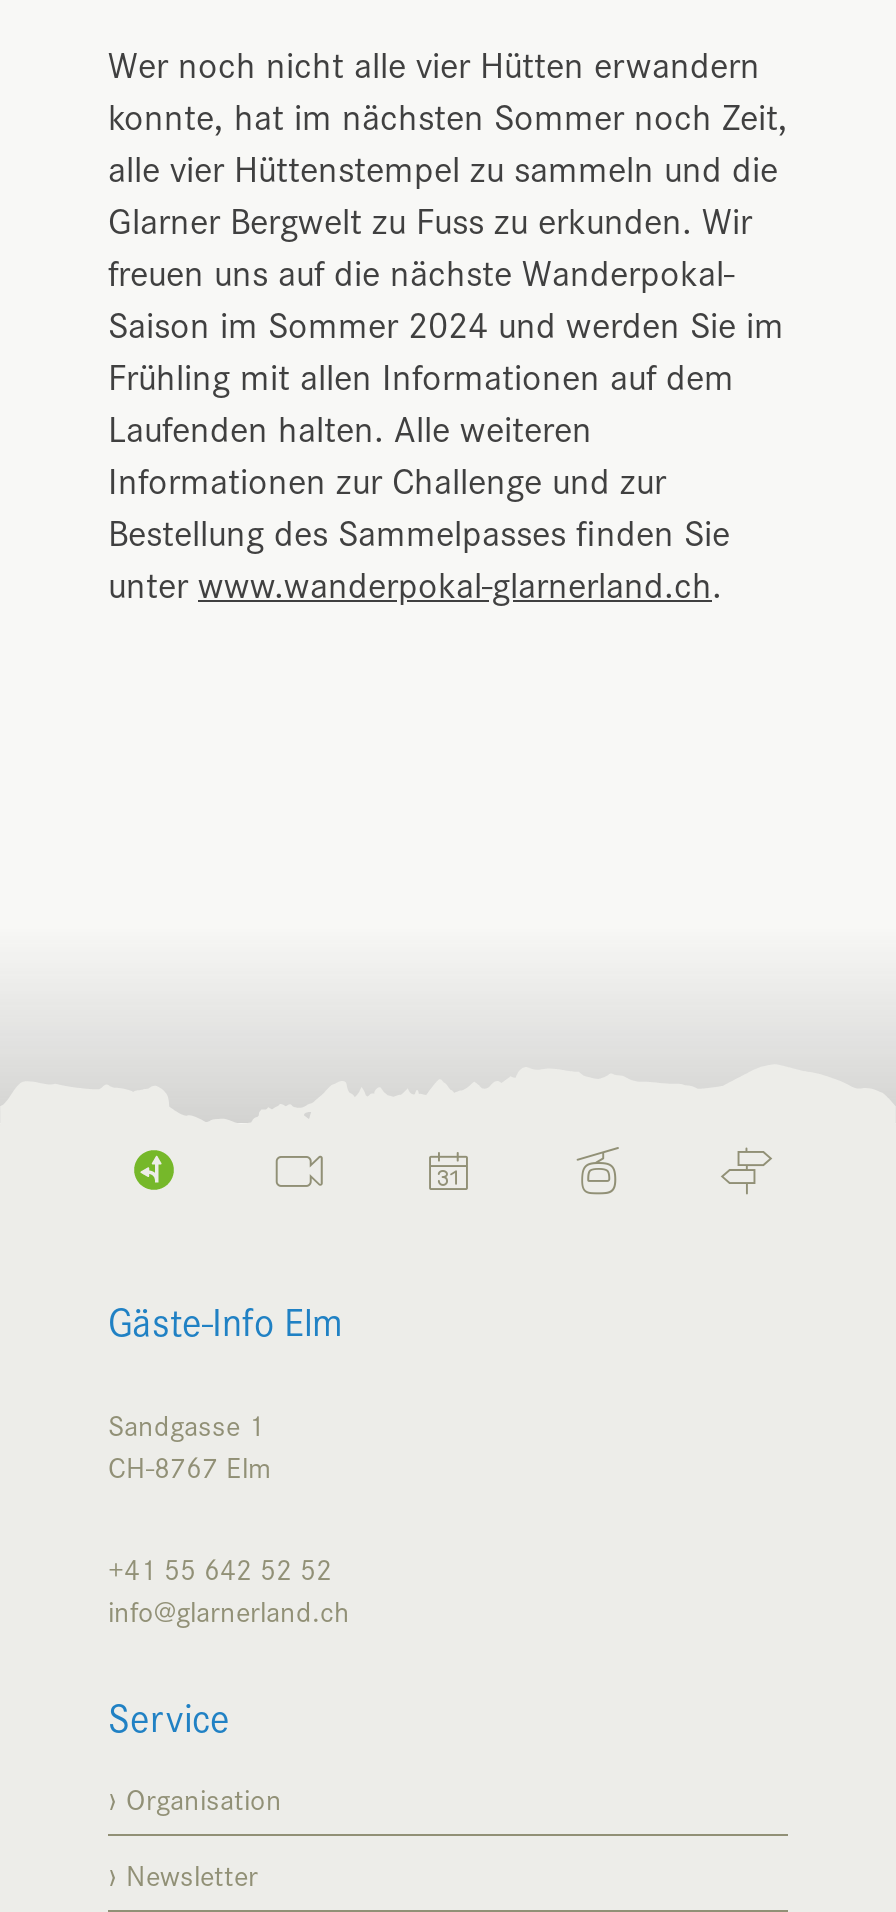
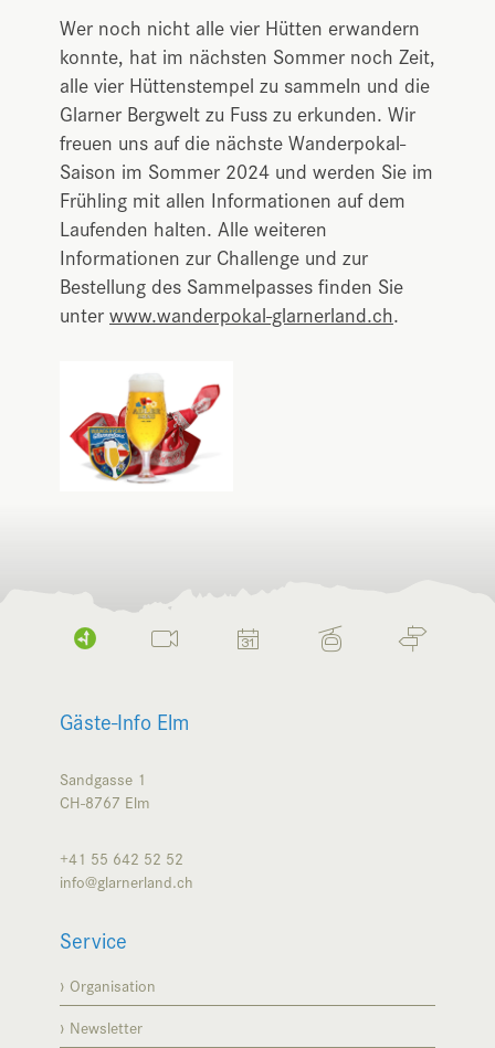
none -> [69,377,221,484] [image]

